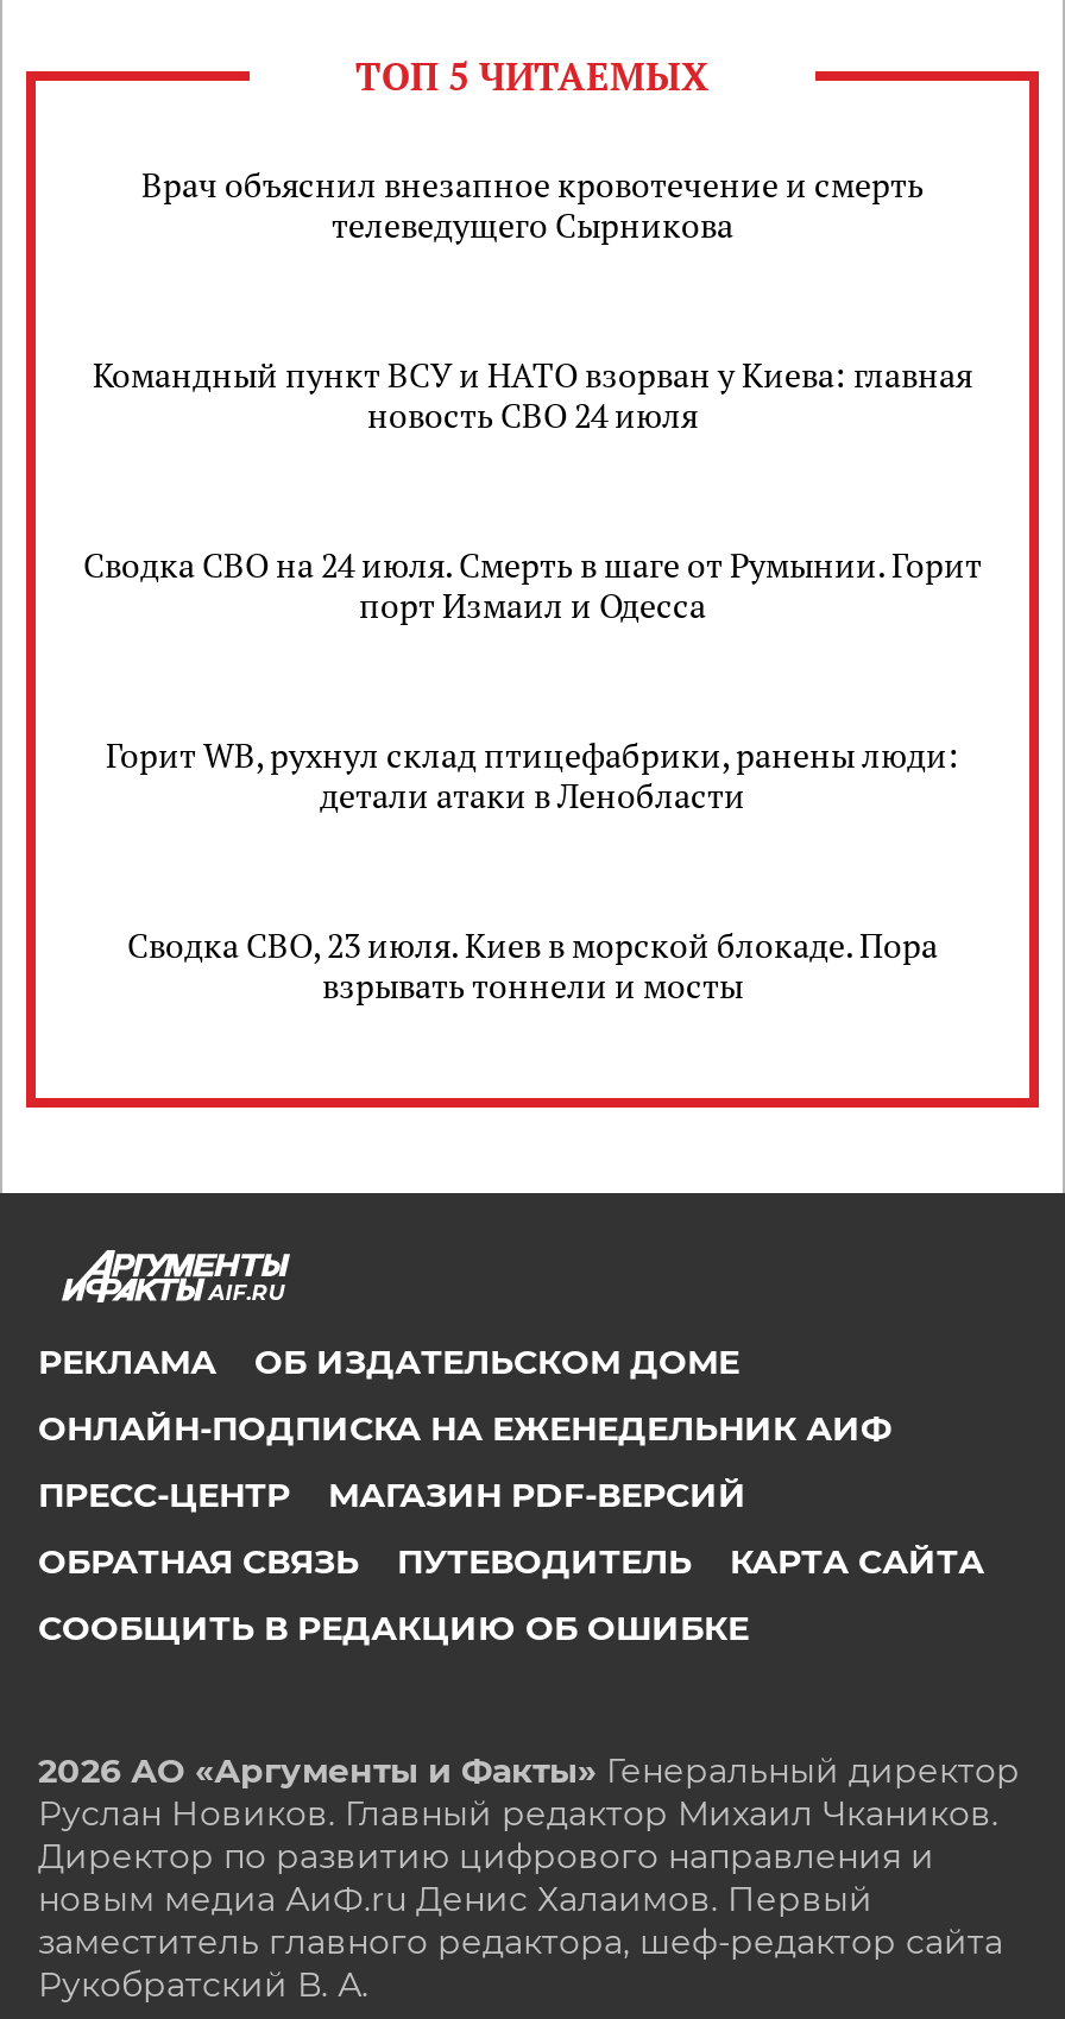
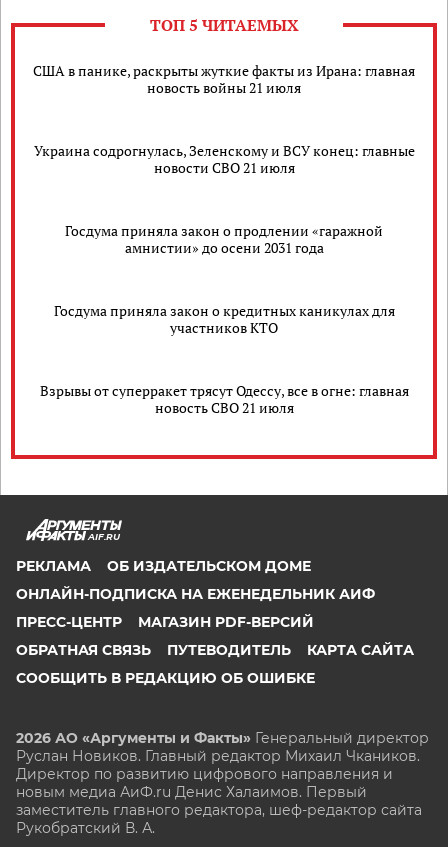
[141,162,924,247] Врач объяснил внезапное кровотечение и смерть | телеведущего Сырникова -> [33,61,415,97] США в панике, раскрыты жуткие факты из Ирана: главная | новость войны 21 июля
[93,352,972,437] Командный пункт ВСУ и НАТО взорван у Киева: главная | новость СВО 24 июля -> [33,141,414,177] Украина содрогнулась, Зеленскому и ВСУ конец: главные | новости СВО 21 июля
[83,542,982,627] Сводка СВО на 24 июля. Смерть в шаге от Румынии. Горит | порт Измаил и Одесса -> [65,221,383,257] Госдума приняла закон о продлении «гаражной | амнистии» до осени 2031 года
[106,732,959,818] Горит WB, рухнул склад птицефабрики, ранены люди: | детали атаки в Ленобласти -> [53,301,394,337] Госдума приняла закон о кредитных каникулах для | участников КТО
[127,922,938,1008] Сводка СВО, 23 июля. Киев в морской блокаде. Пора | взрывать тоннели и мосты -> [39,381,408,417] Взрывы от суперракет трясут Одессу, все в огне: главная | новость СВО 21 июля

